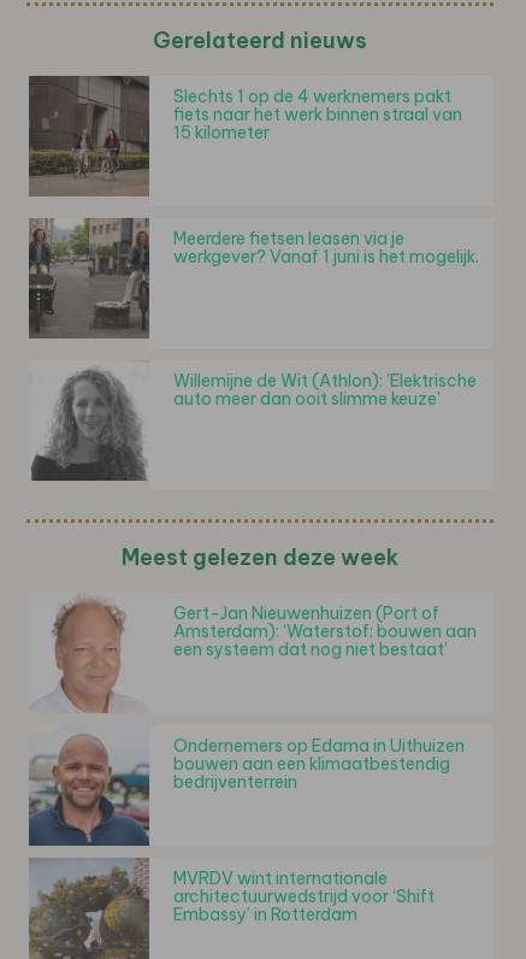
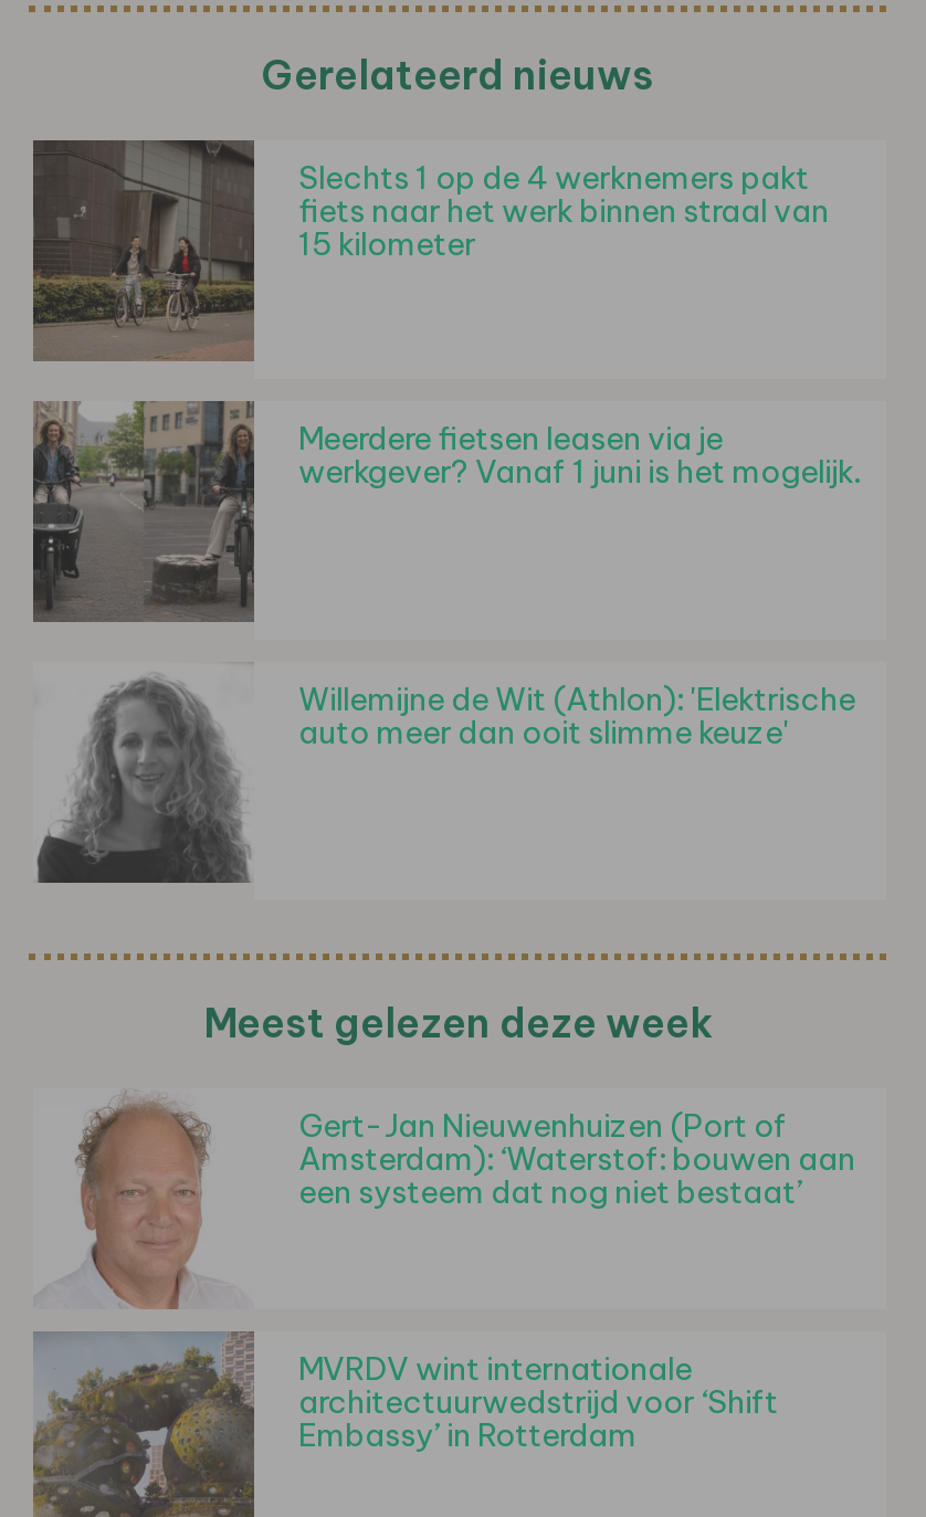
[28,729,465,847] [image] | Ondernemers op Edama in Uithuizen | bouwen aan een klimaatbestendig | bedrijventerrein -> none

